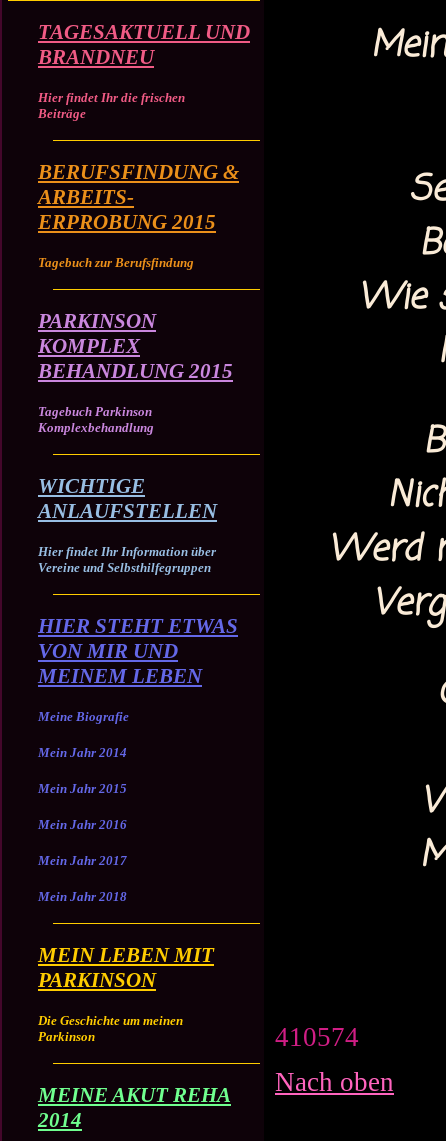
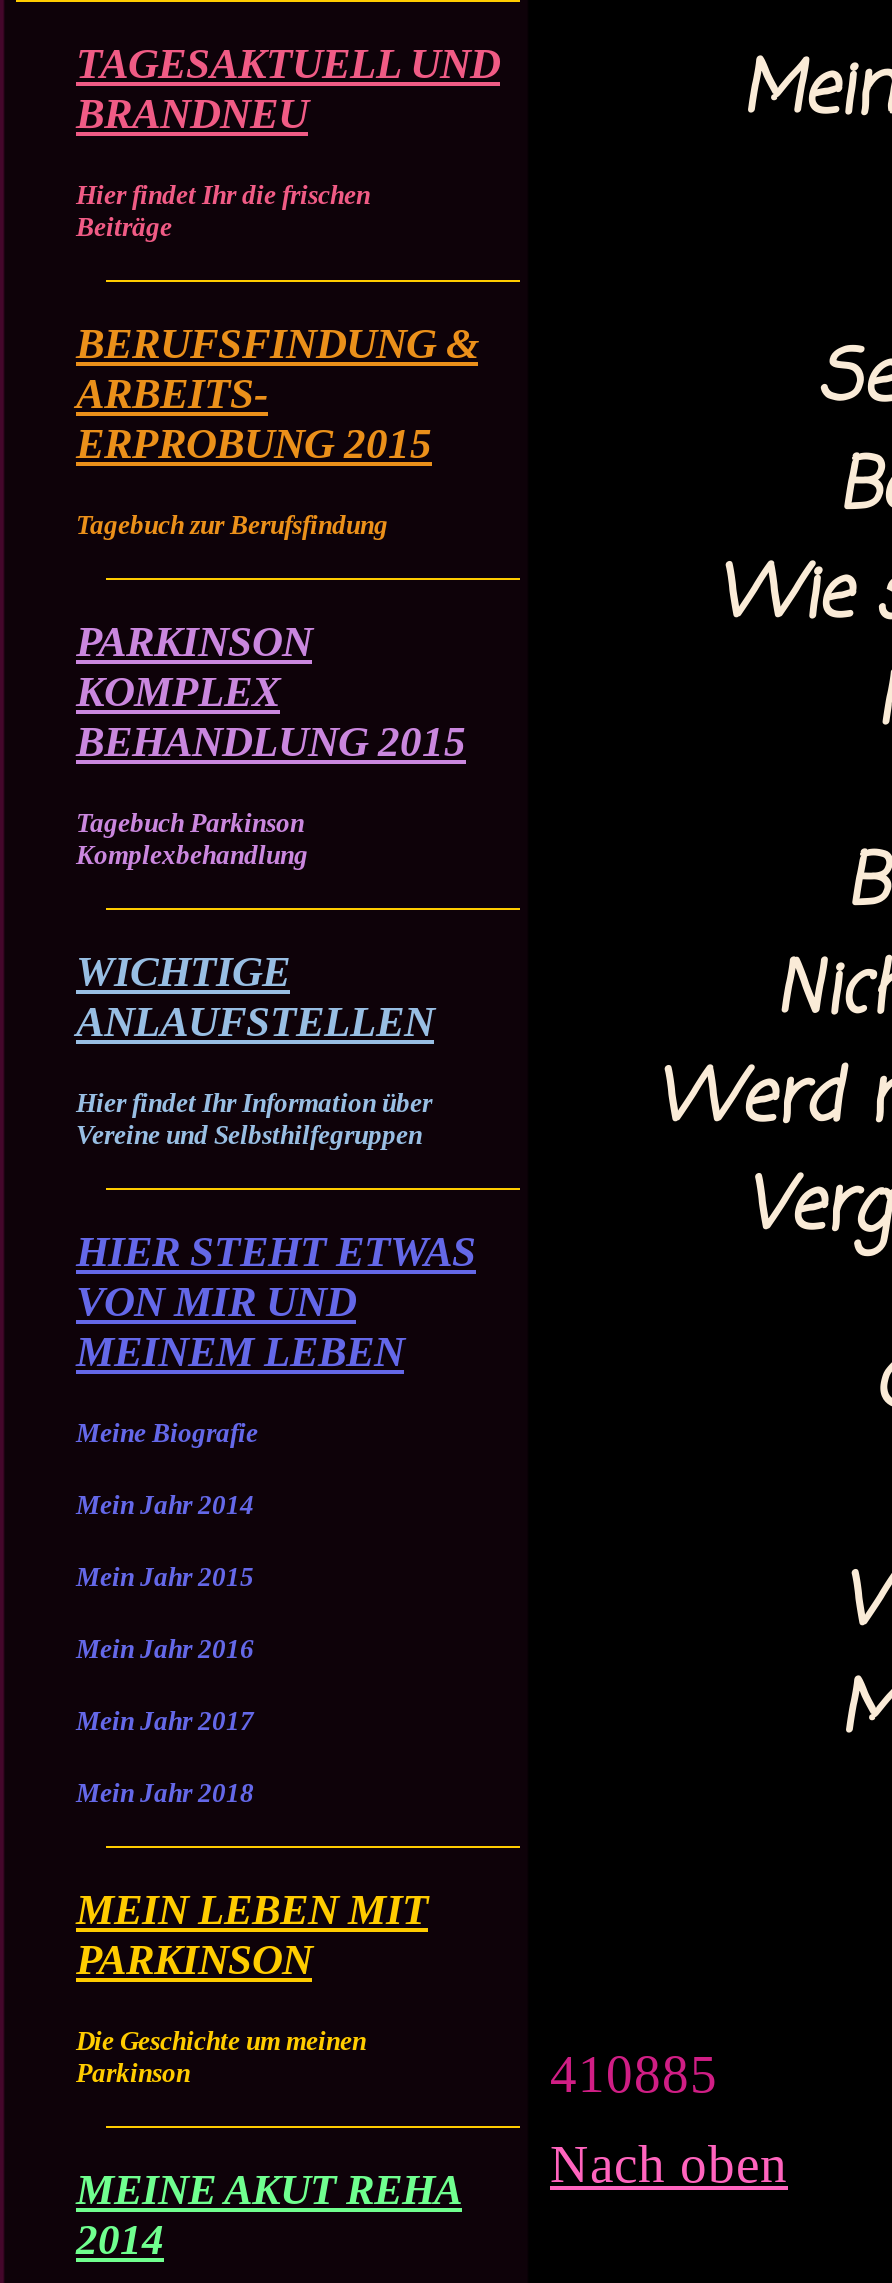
[275,1022,359,1052] 410574 -> [550,2044,718,2104] 410885

